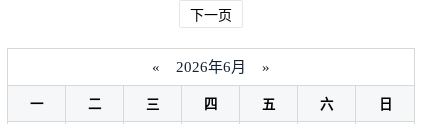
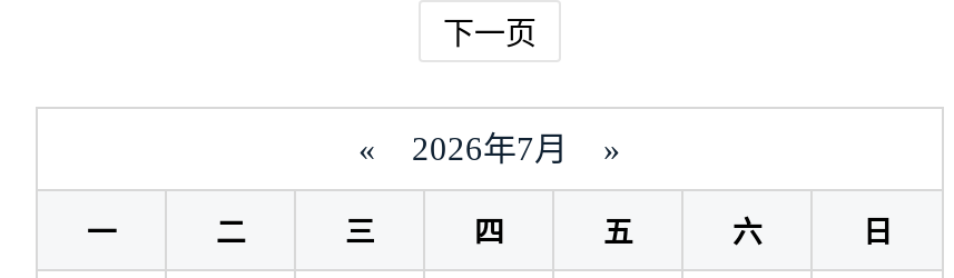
[172,59,250,75] 2026年6月 -> [403,132,577,167] 2026年7月

